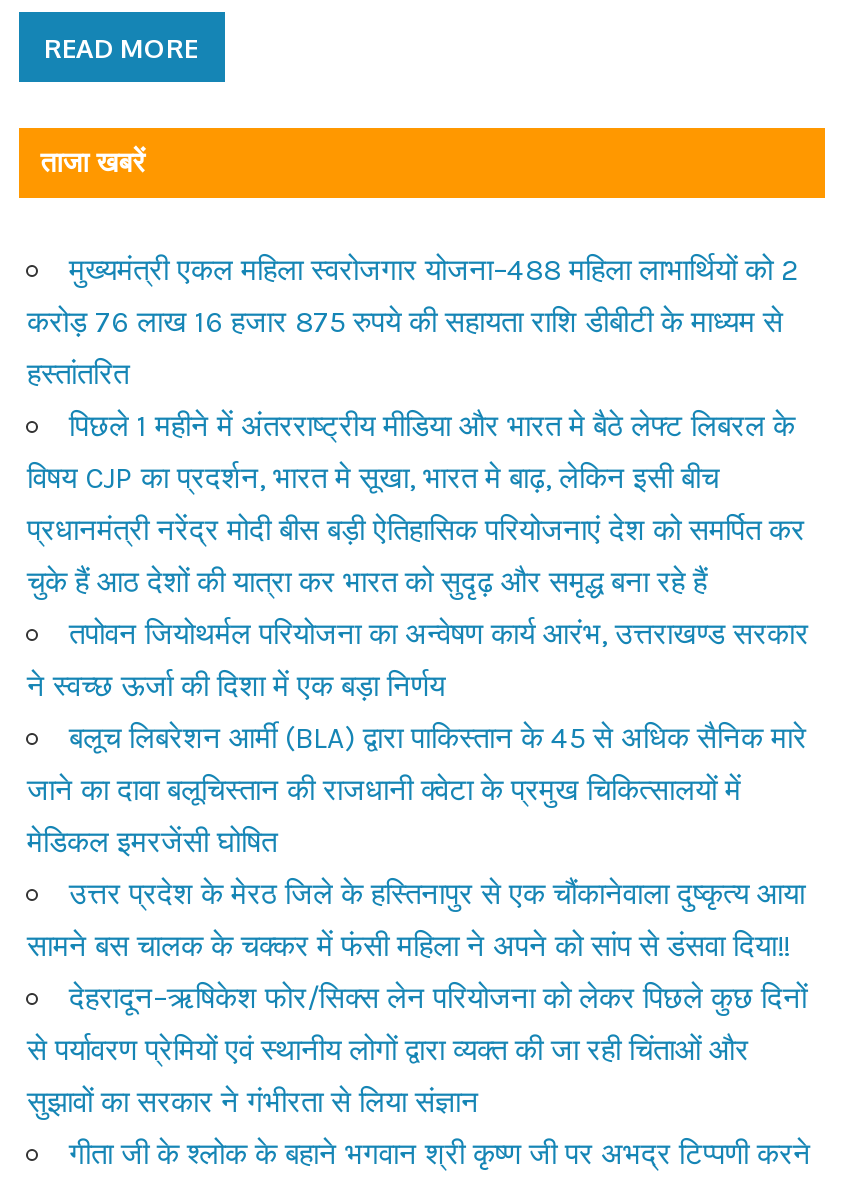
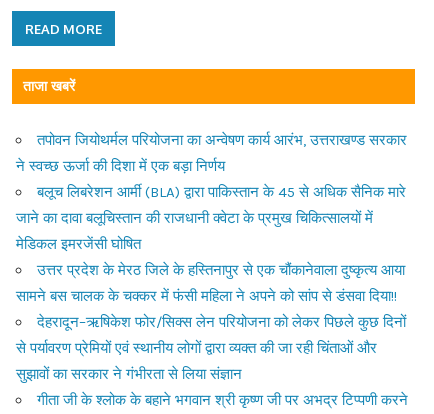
[27,251,805,599] मुख्यमंत्री एकल महिला स्वरोजगार योजना–488 महिला लाभार्थियों को 2 | करोड़ 76 लाख 16 हजार 875 रुपये की सहायता राशि डीबीटी के माध्यम से | हस्तांतरित | पिछले 1 महीने में अंतरराष्ट्रीय मीडिया और भारत मे बैठे लेफ्ट लिबरल के | विषय CJP का प्रदर्शन, भारत मे सूखा, भारत मे बाढ़, लेकिन इसी बीच | प्रधानमंत्री नरेंद्र मोदी बीस बड़ी ऐतिहासिक परियोजनाएं देश को समर्पित कर | चुके हैं आठ देशों की यात्रा कर भारत को सुदृढ़ और समृद्ध बना रहे हैं -> none

